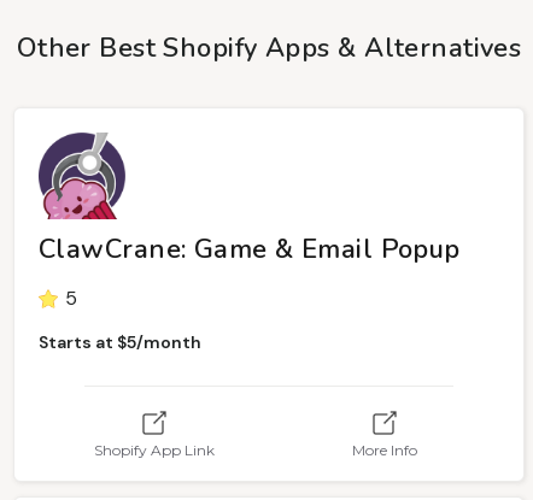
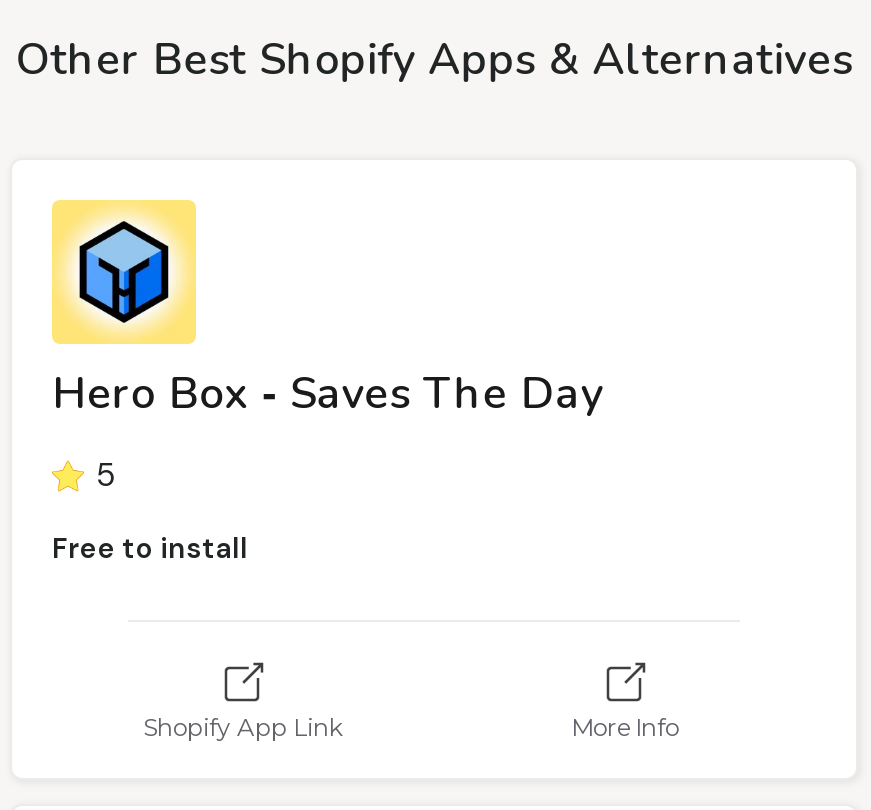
[37,131,460,268] [image] | ClawCrane: Game & Email Popup -> [50,198,603,425] [image] | Hero Box ‑ Saves The Day
[39,332,201,353] Starts at $5/month -> [52,531,248,567] Free to install

